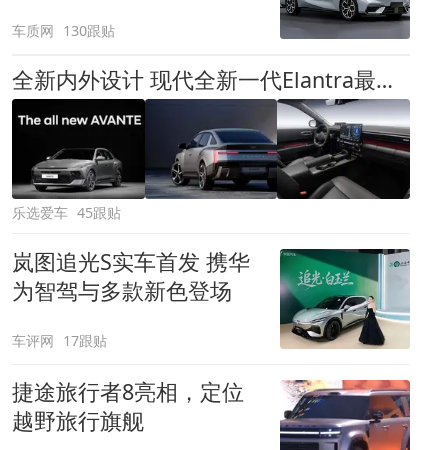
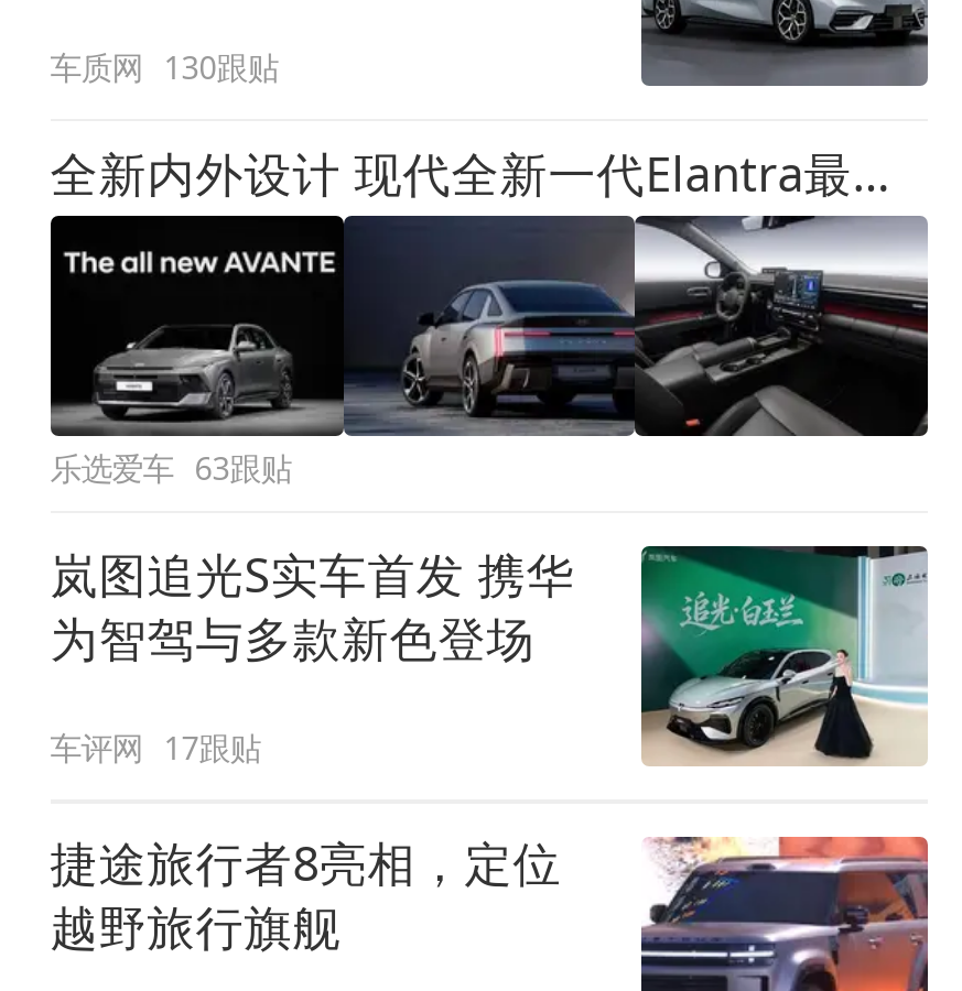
[12,203,121,222] 乐选爱车 45跟贴 -> [50,446,292,488] 乐选爱车 63跟贴

